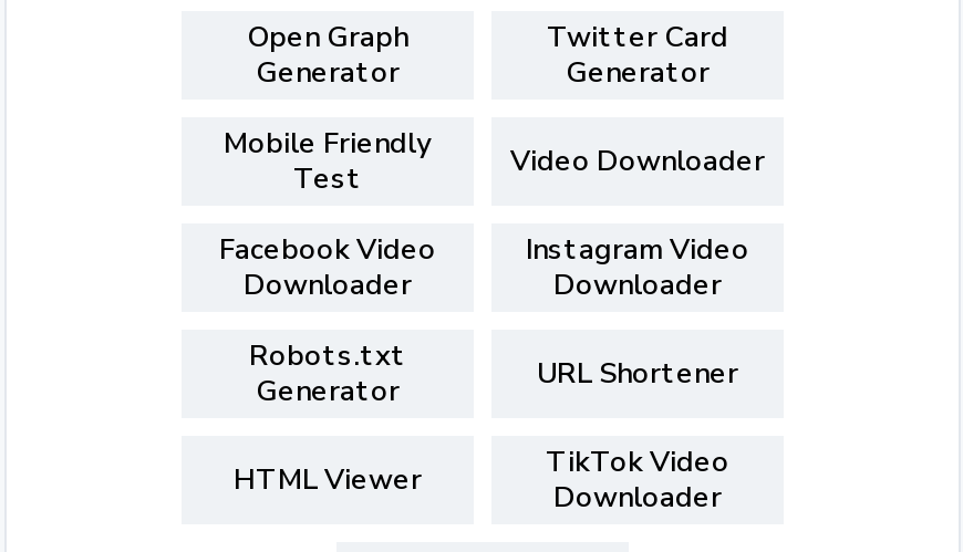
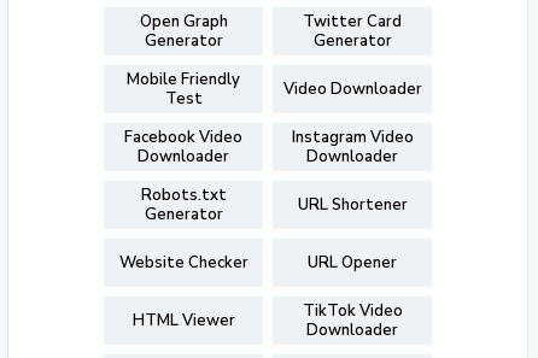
none -> [119,252,397,274] Website Checker | URL Opener

